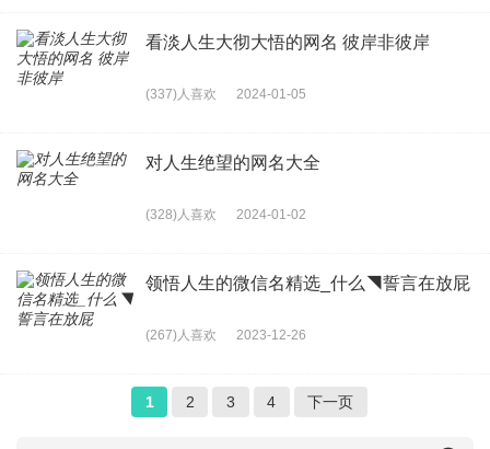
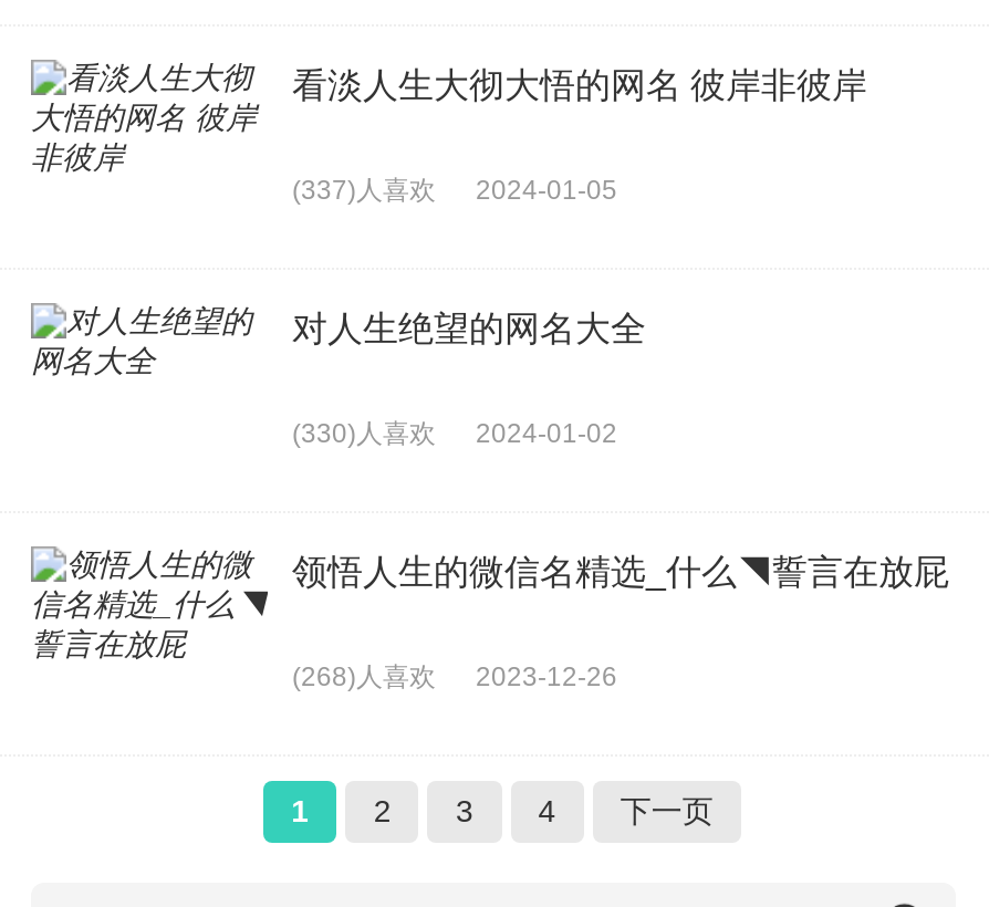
[145,206,306,222] (328)人喜欢 2024-01-02 -> [292,417,617,448] (330)人喜欢 2024-01-02
[145,327,306,342] (267)人喜欢 2023-12-26 -> [292,660,617,691] (268)人喜欢 2023-12-26

